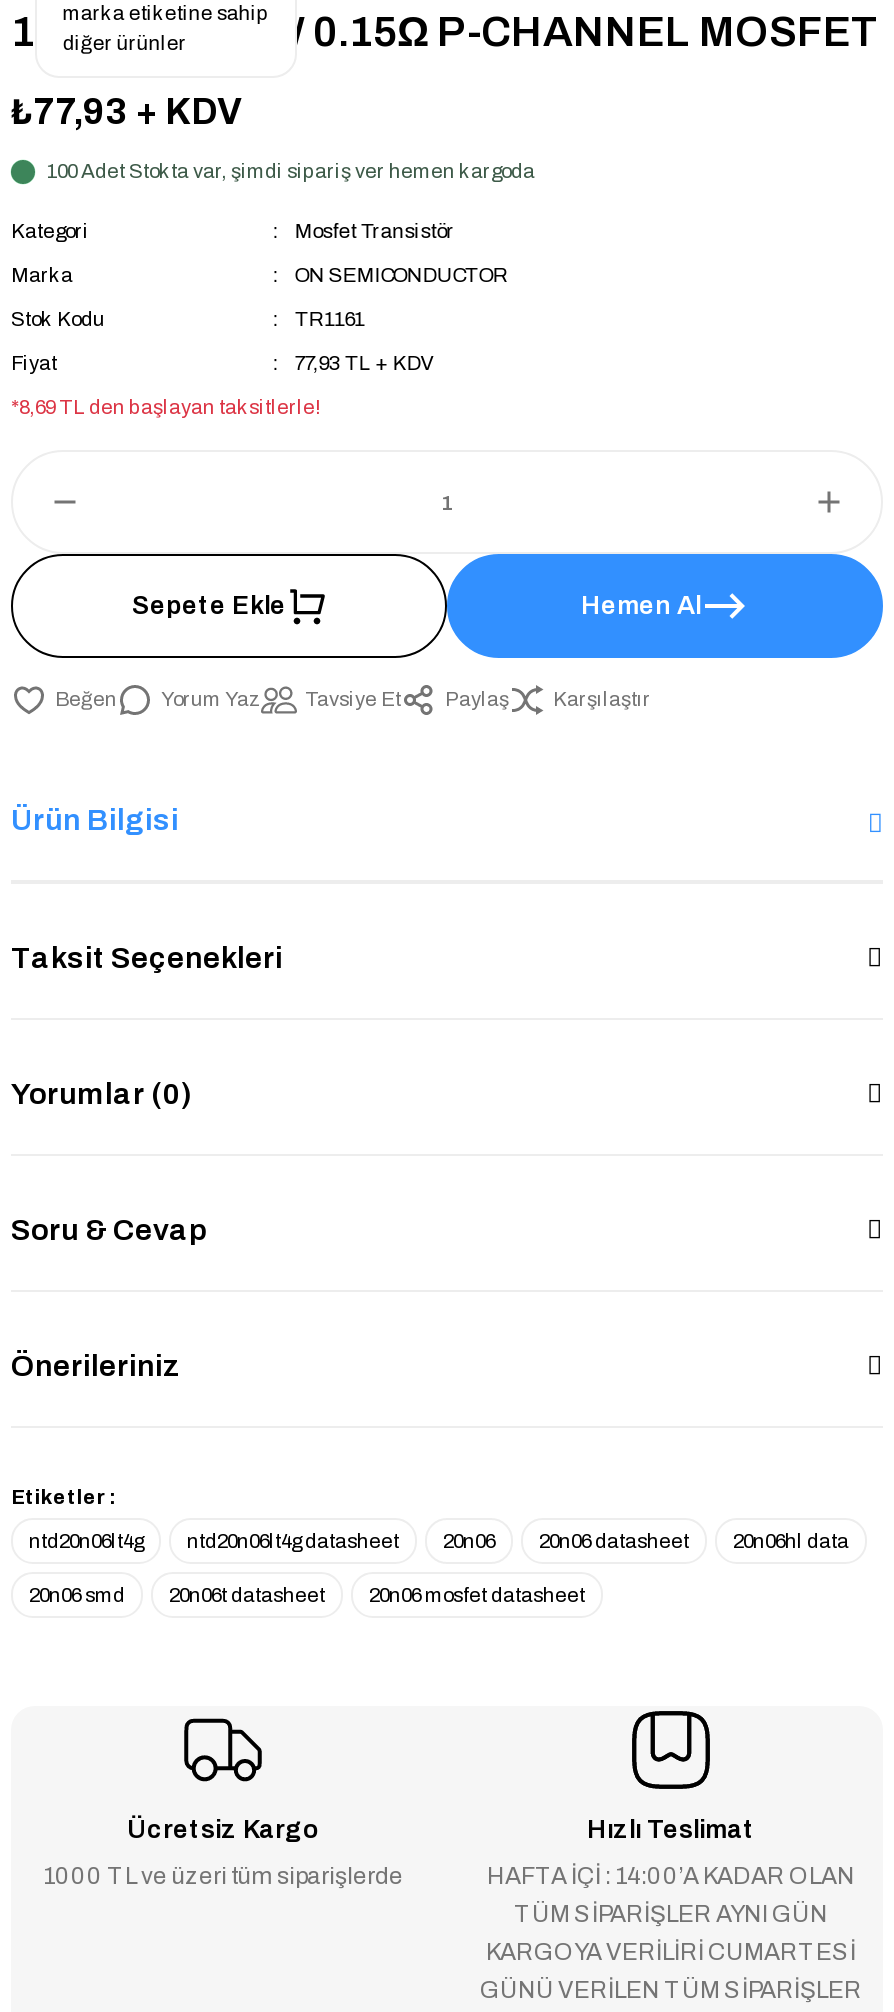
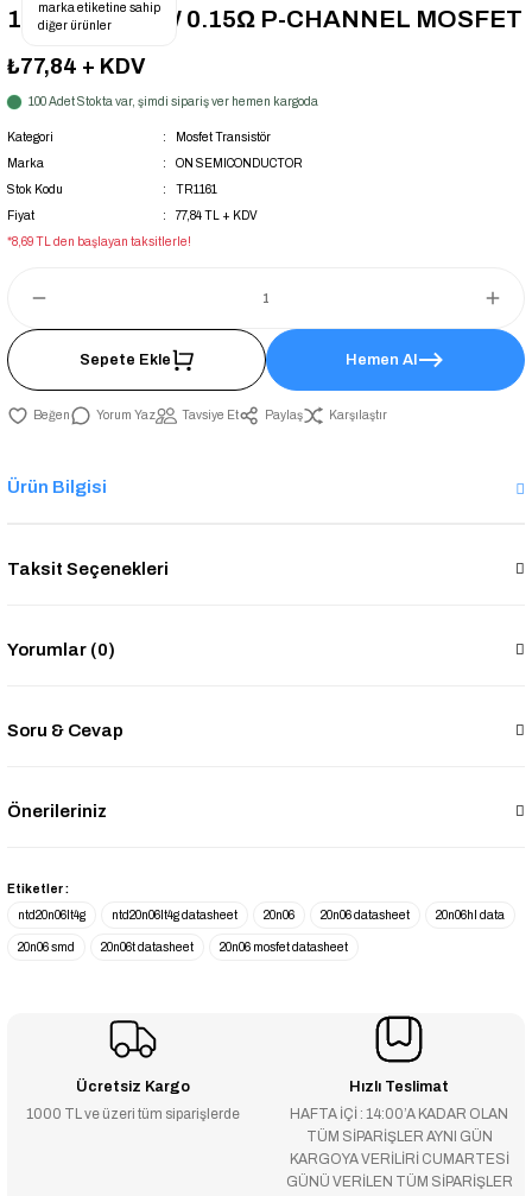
[11,92,241,132] ₺77,93 + KDV -> [7,55,145,78] ₺77,84 + KDV
[295,352,435,374] 77,93 TL + KDV -> [176,209,257,222] 77,84 TL + KDV

